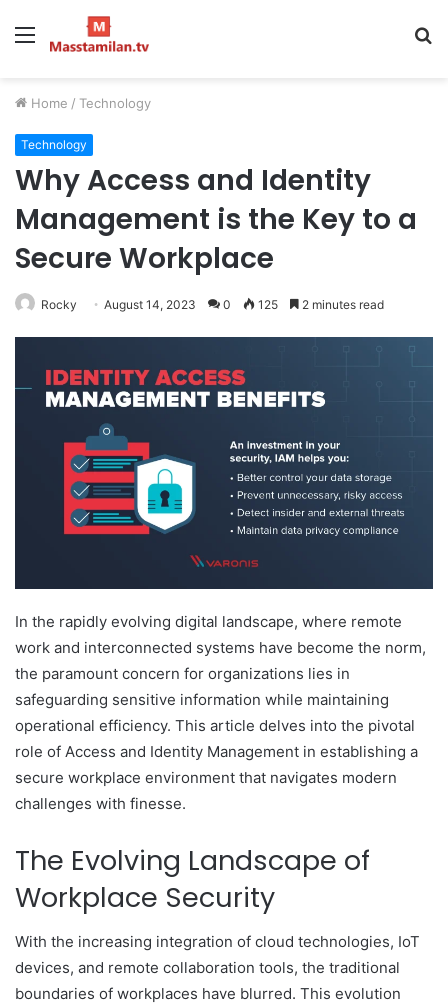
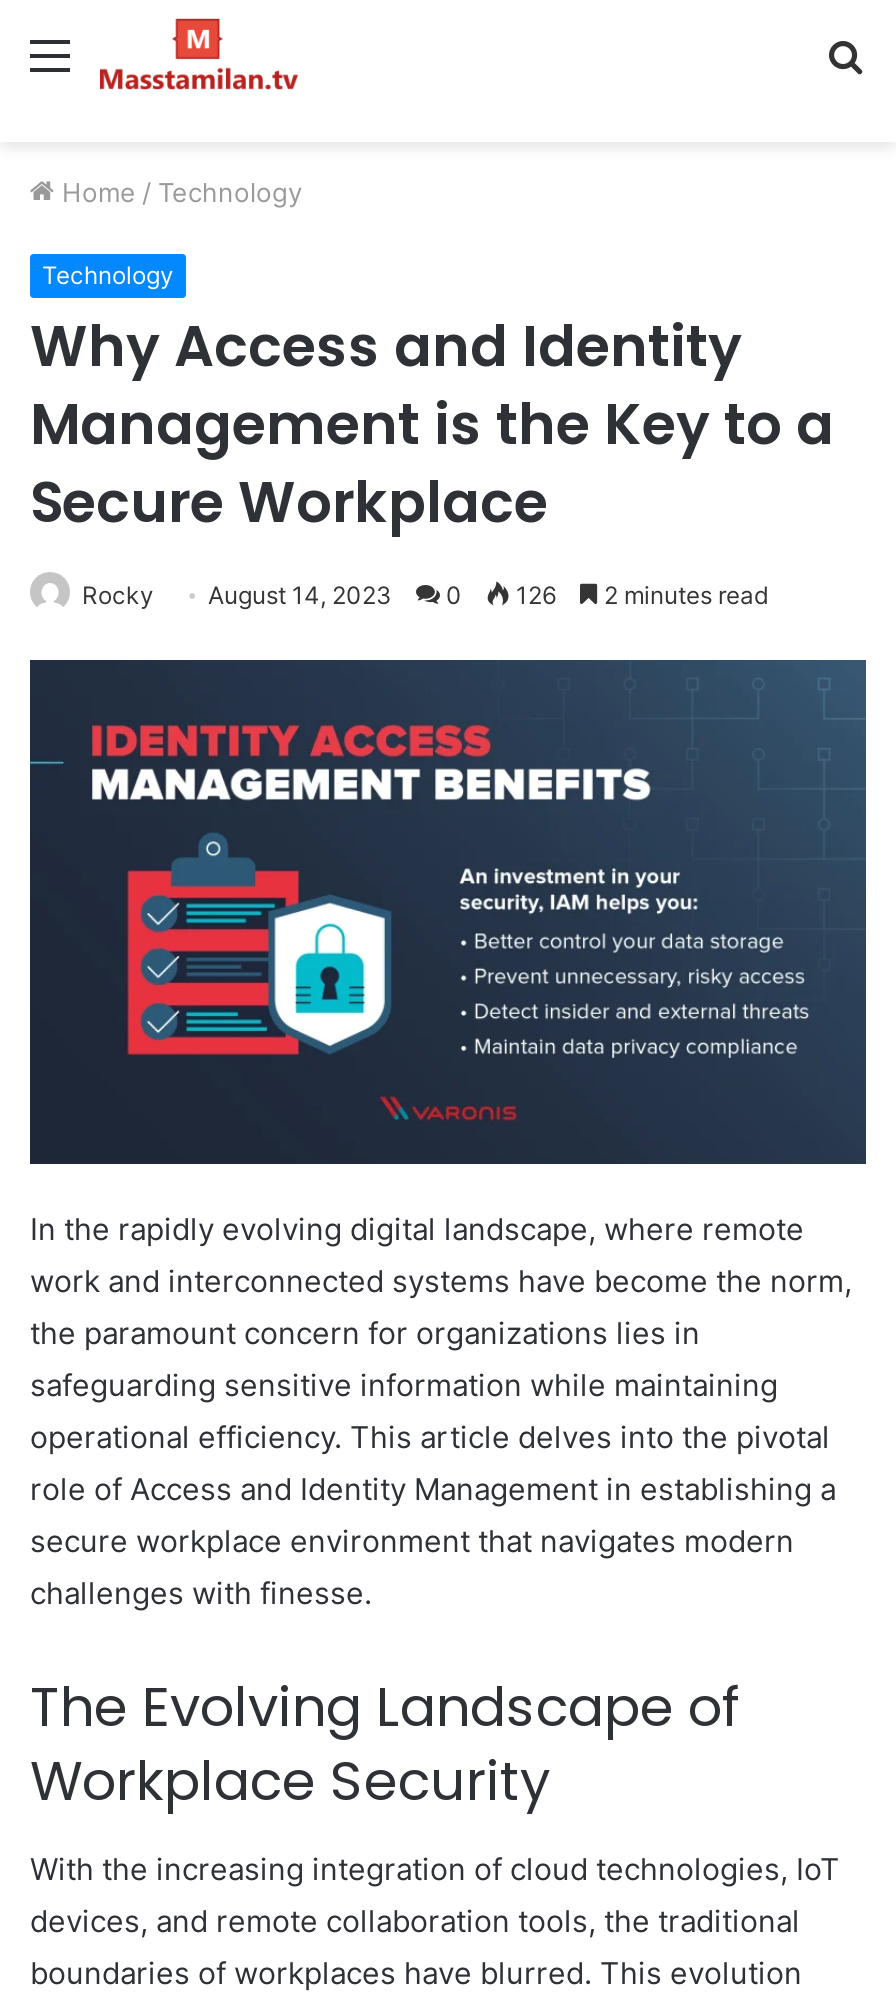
[41,297,384,312] Rocky August 14, 2023 0 125 2 minutes read -> [82,580,768,610] Rocky August 14, 2023 0 126 2 minutes read

